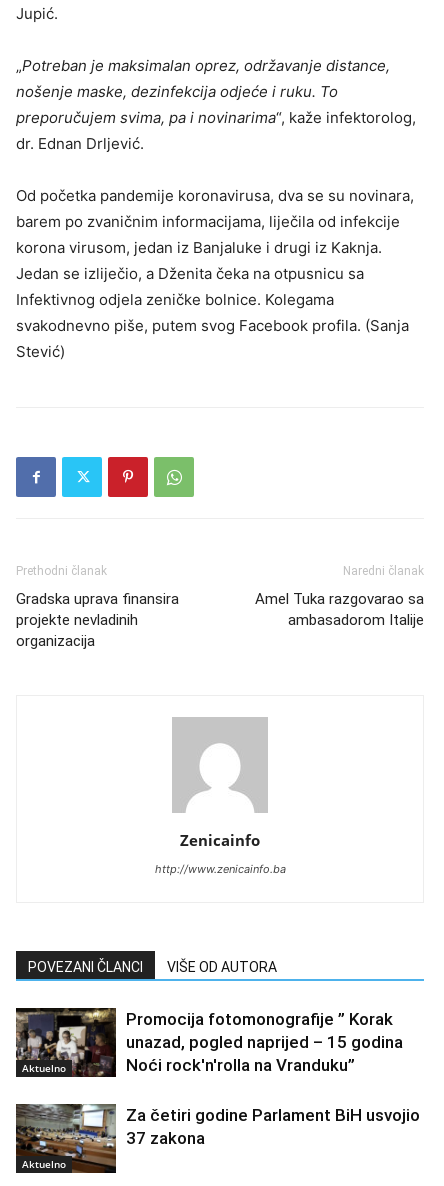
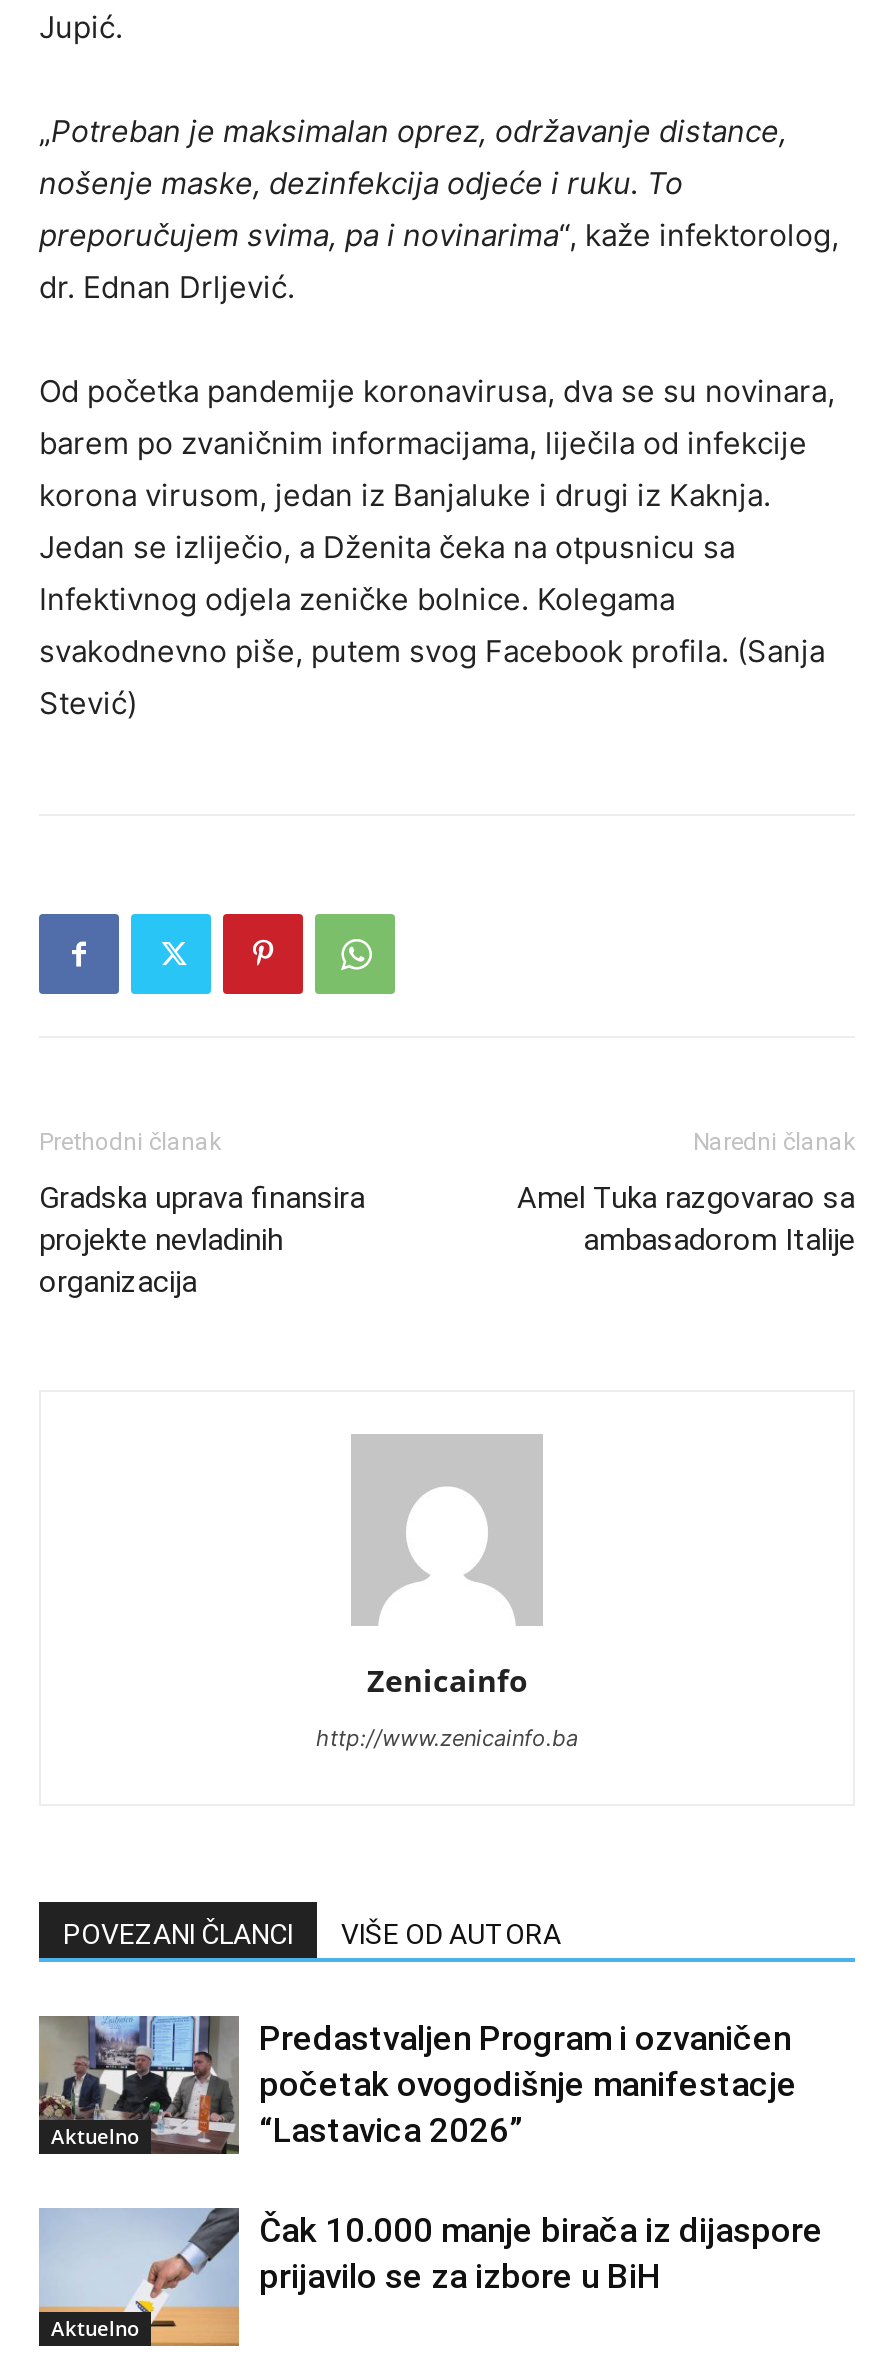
[16,1007,403,1077] [image] | Promocija fotomonografije ” Korak | unazad, pogled naprijed – 15 godina | Noći rock'n'rolla na Vranduku” -> [39,2014,797,2156] [image] | Predastvaljen Program i ozvaničen | početak ovogodišnje manifestacje | “Lastavica 2026”
[15,1103,420,1174] [image] | Za četiri godine Parlament BiH usvojio | 37 zakona -> [37,2208,823,2348] [image] | Čak 10.000 manje birača iz dijaspore | prijavilo se za izbore u BiH

